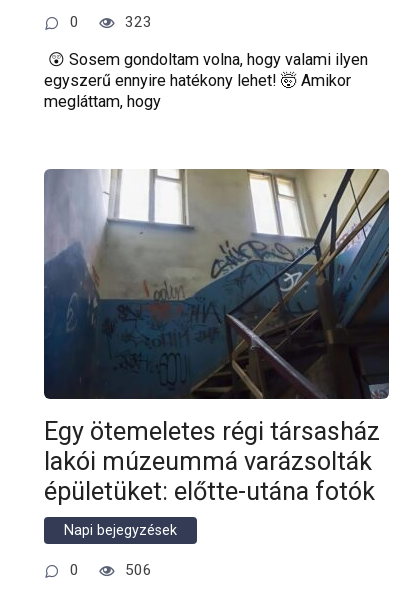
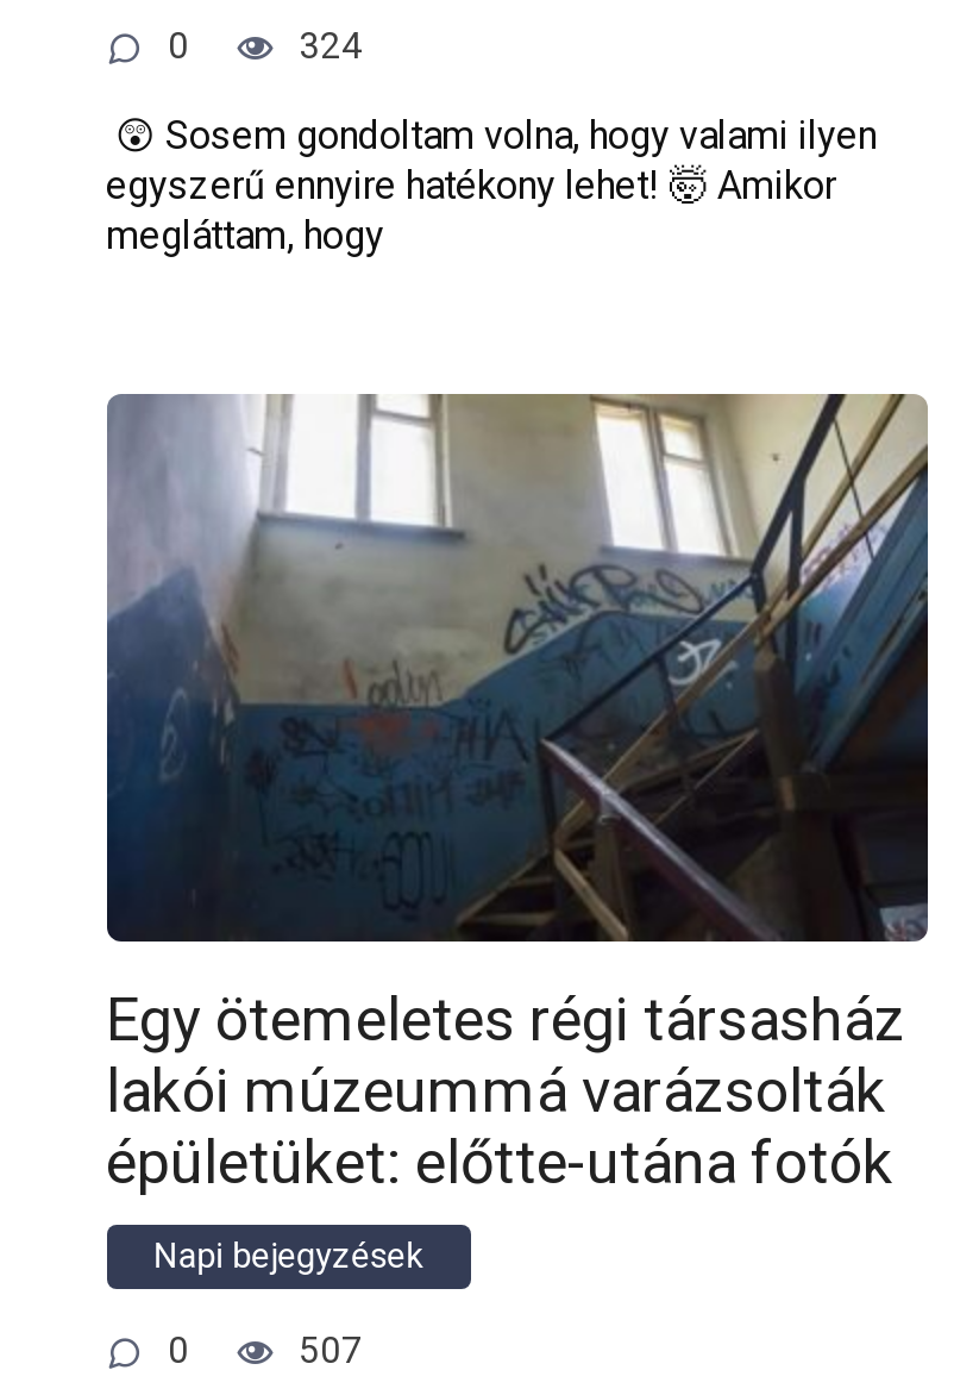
[124,13,151,31] 323 -> [299,25,363,68] 324
[124,561,151,579] 506 -> [299,1330,363,1373] 507

